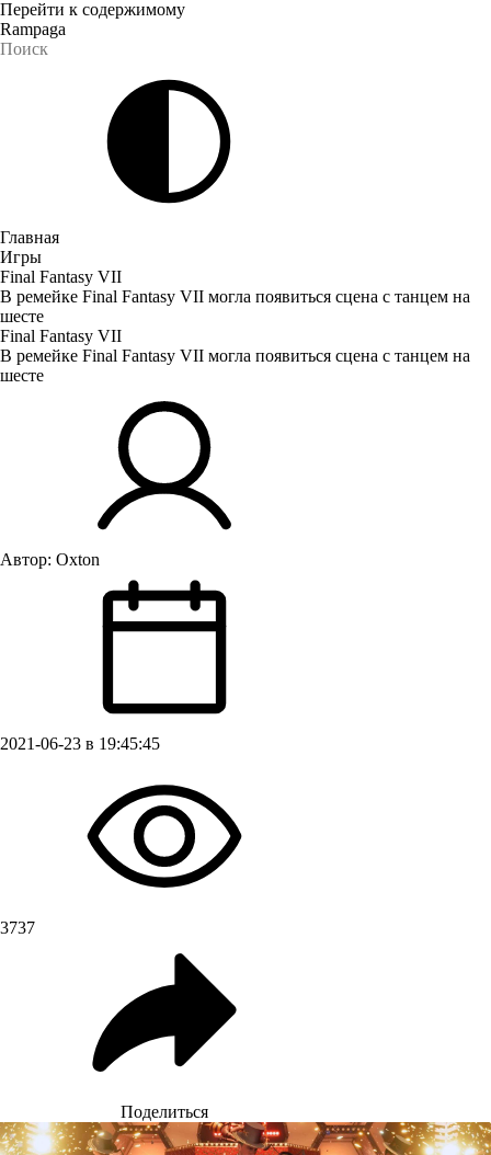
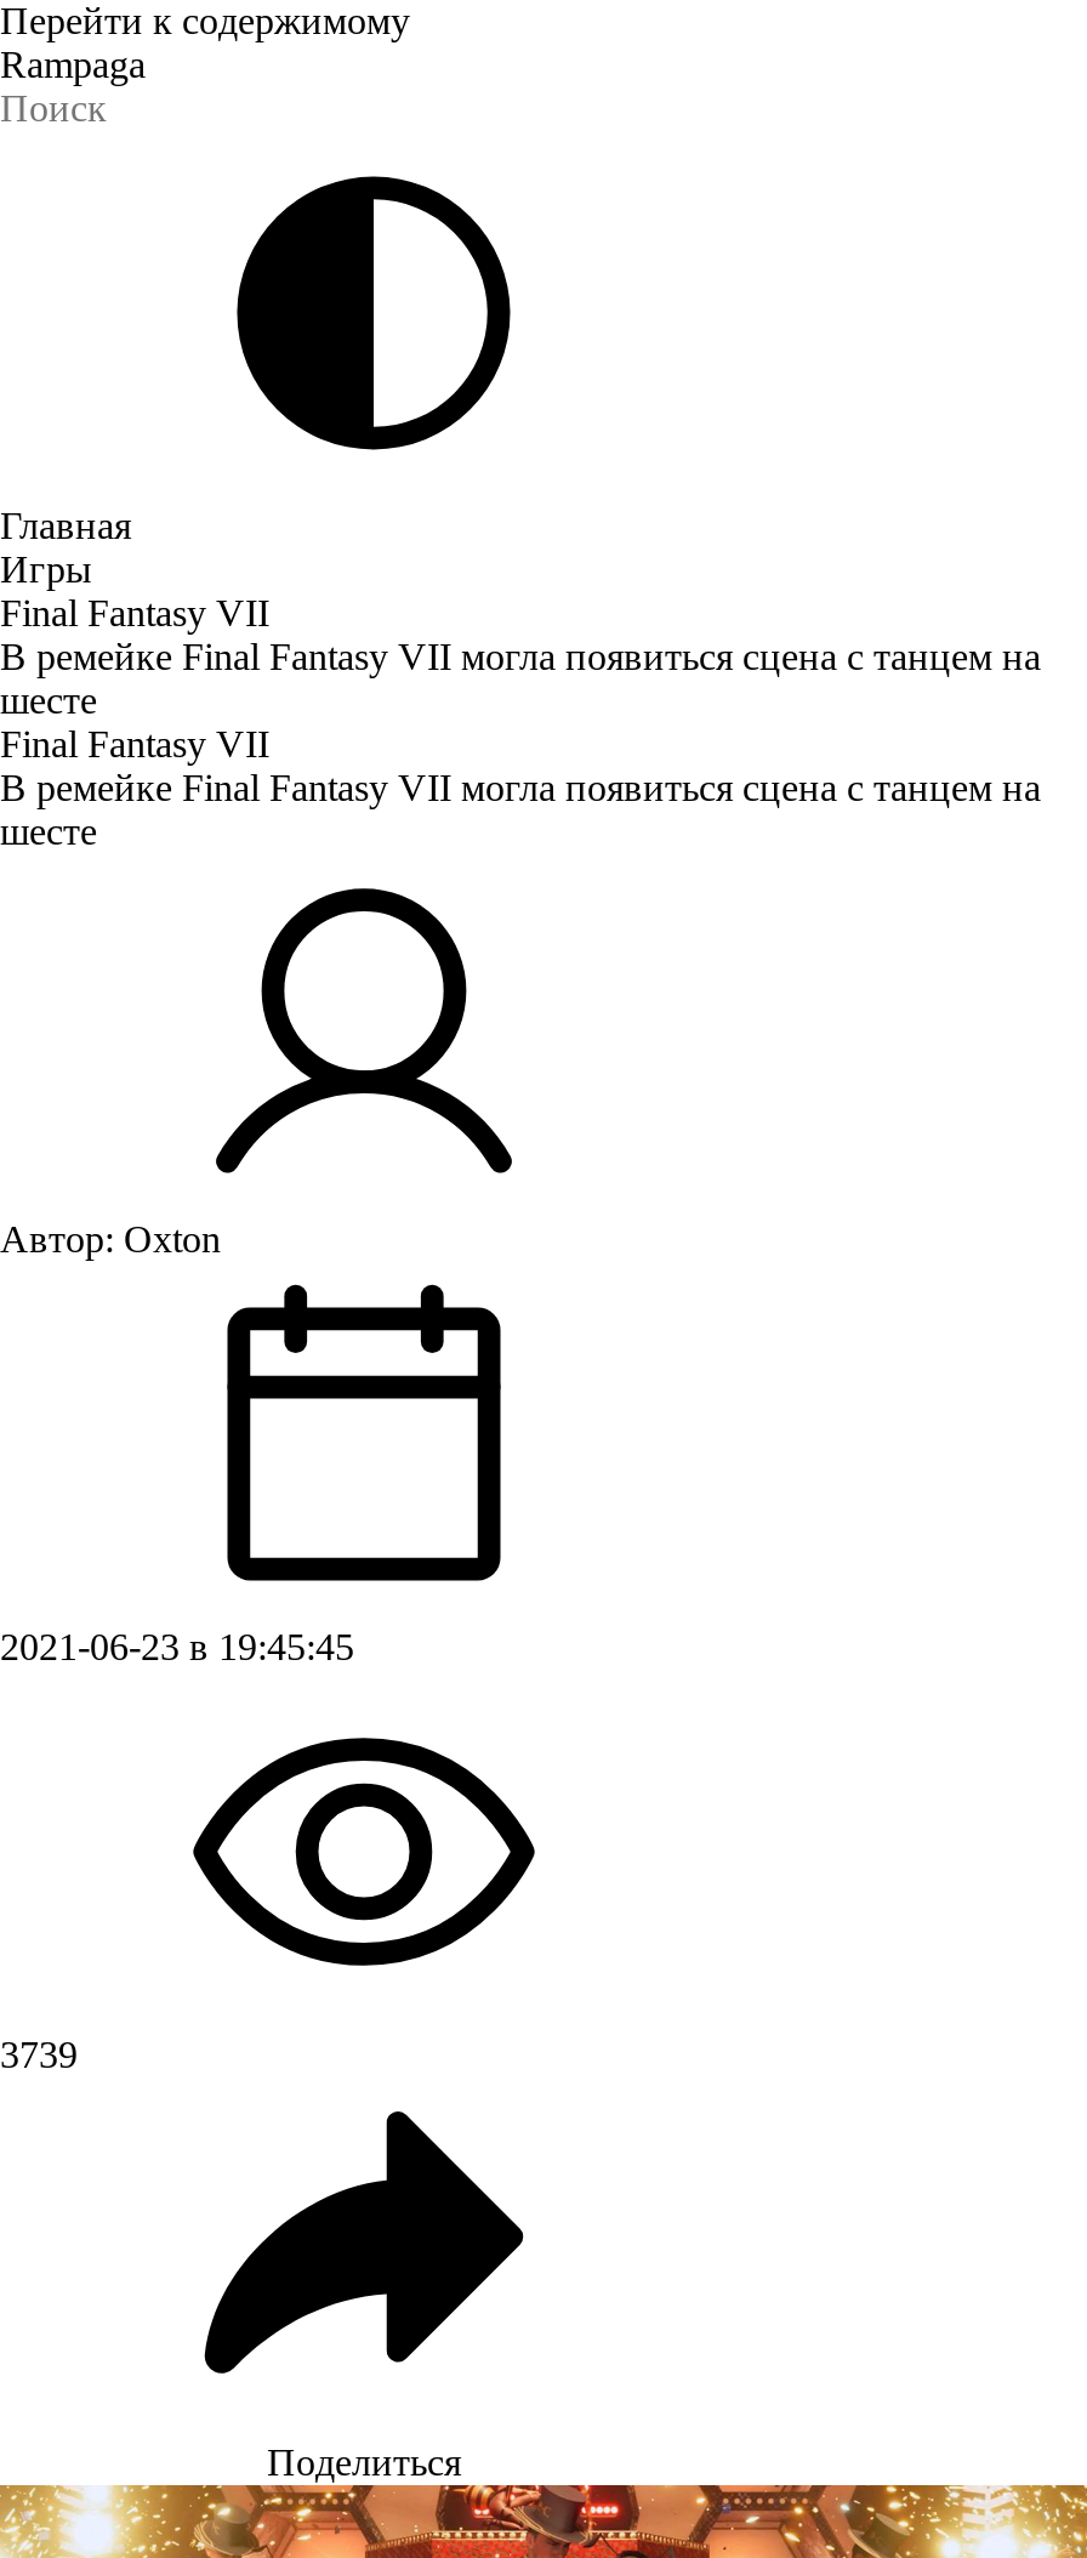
[0,918,35,937] 3737 -> [0,2034,78,2075] 3739

